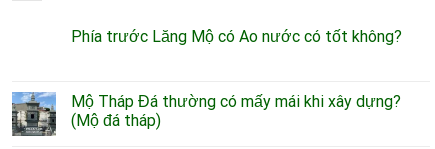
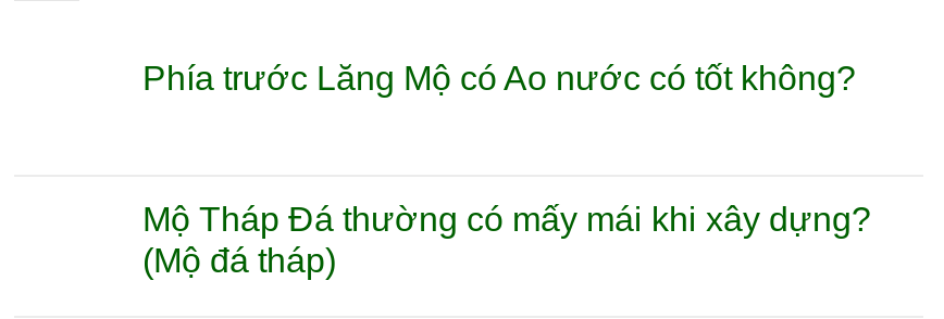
[11,91,57,137] [image] -> none

